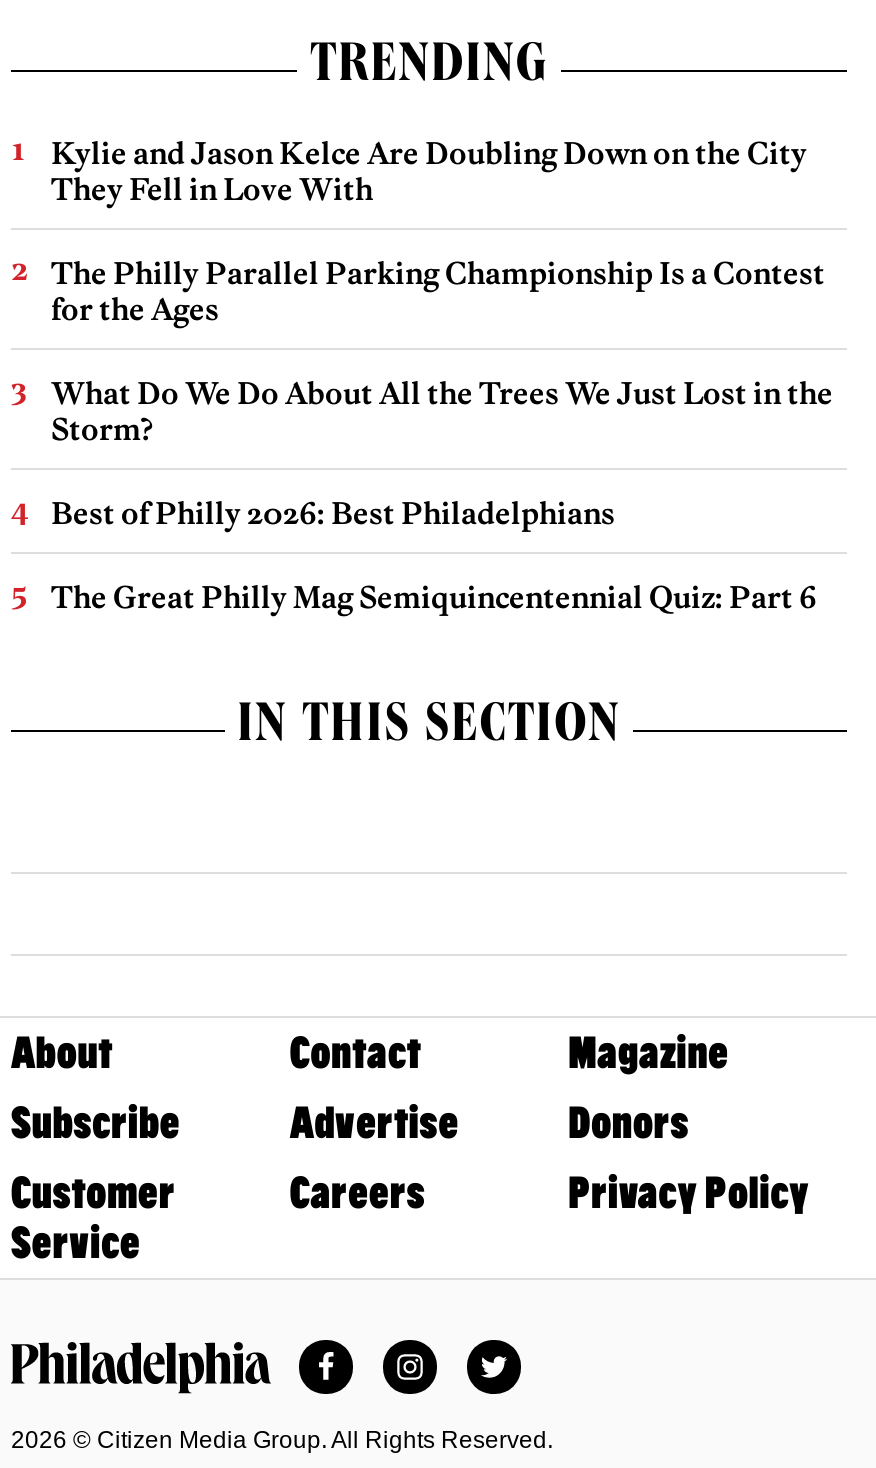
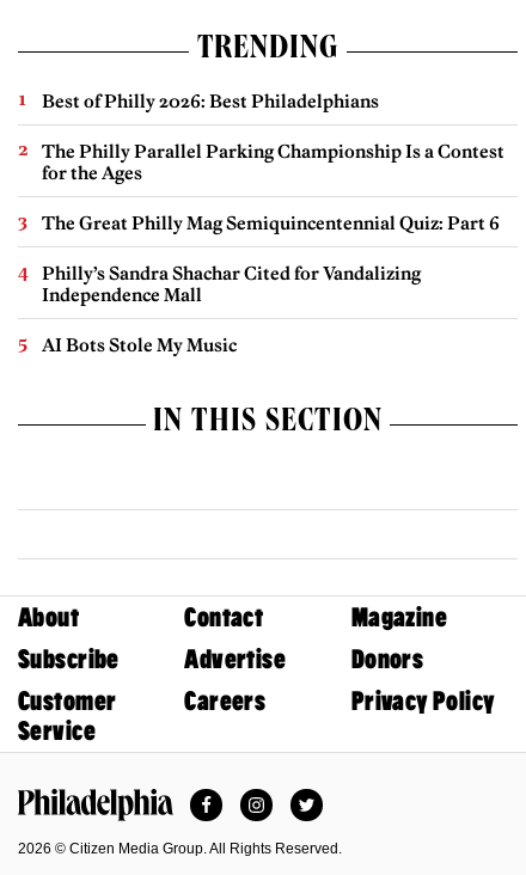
[51,134,807,208] Kylie and Jason Kelce Are Doubling Down on the City | They Fell in Love With -> none
[51,374,833,448] What Do We Do About All the Trees We Just Lost in the | Storm? -> none
moved [51,494,615,532] -> [42,89,379,112]: Best of Philly 2026: Best Philadelphians
moved [51,578,817,616] -> [42,211,500,234]: The Great Philly Mag Semiquincentennial Quiz: Part 6
none -> [42,261,421,356] Philly’s Sandra Shachar Cited for Vandalizing | Independence Mall | AI Bots Stole My Music

